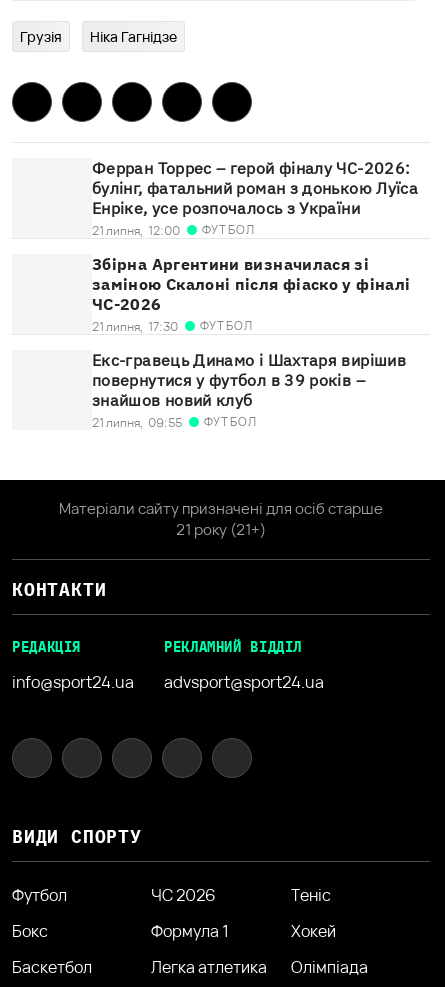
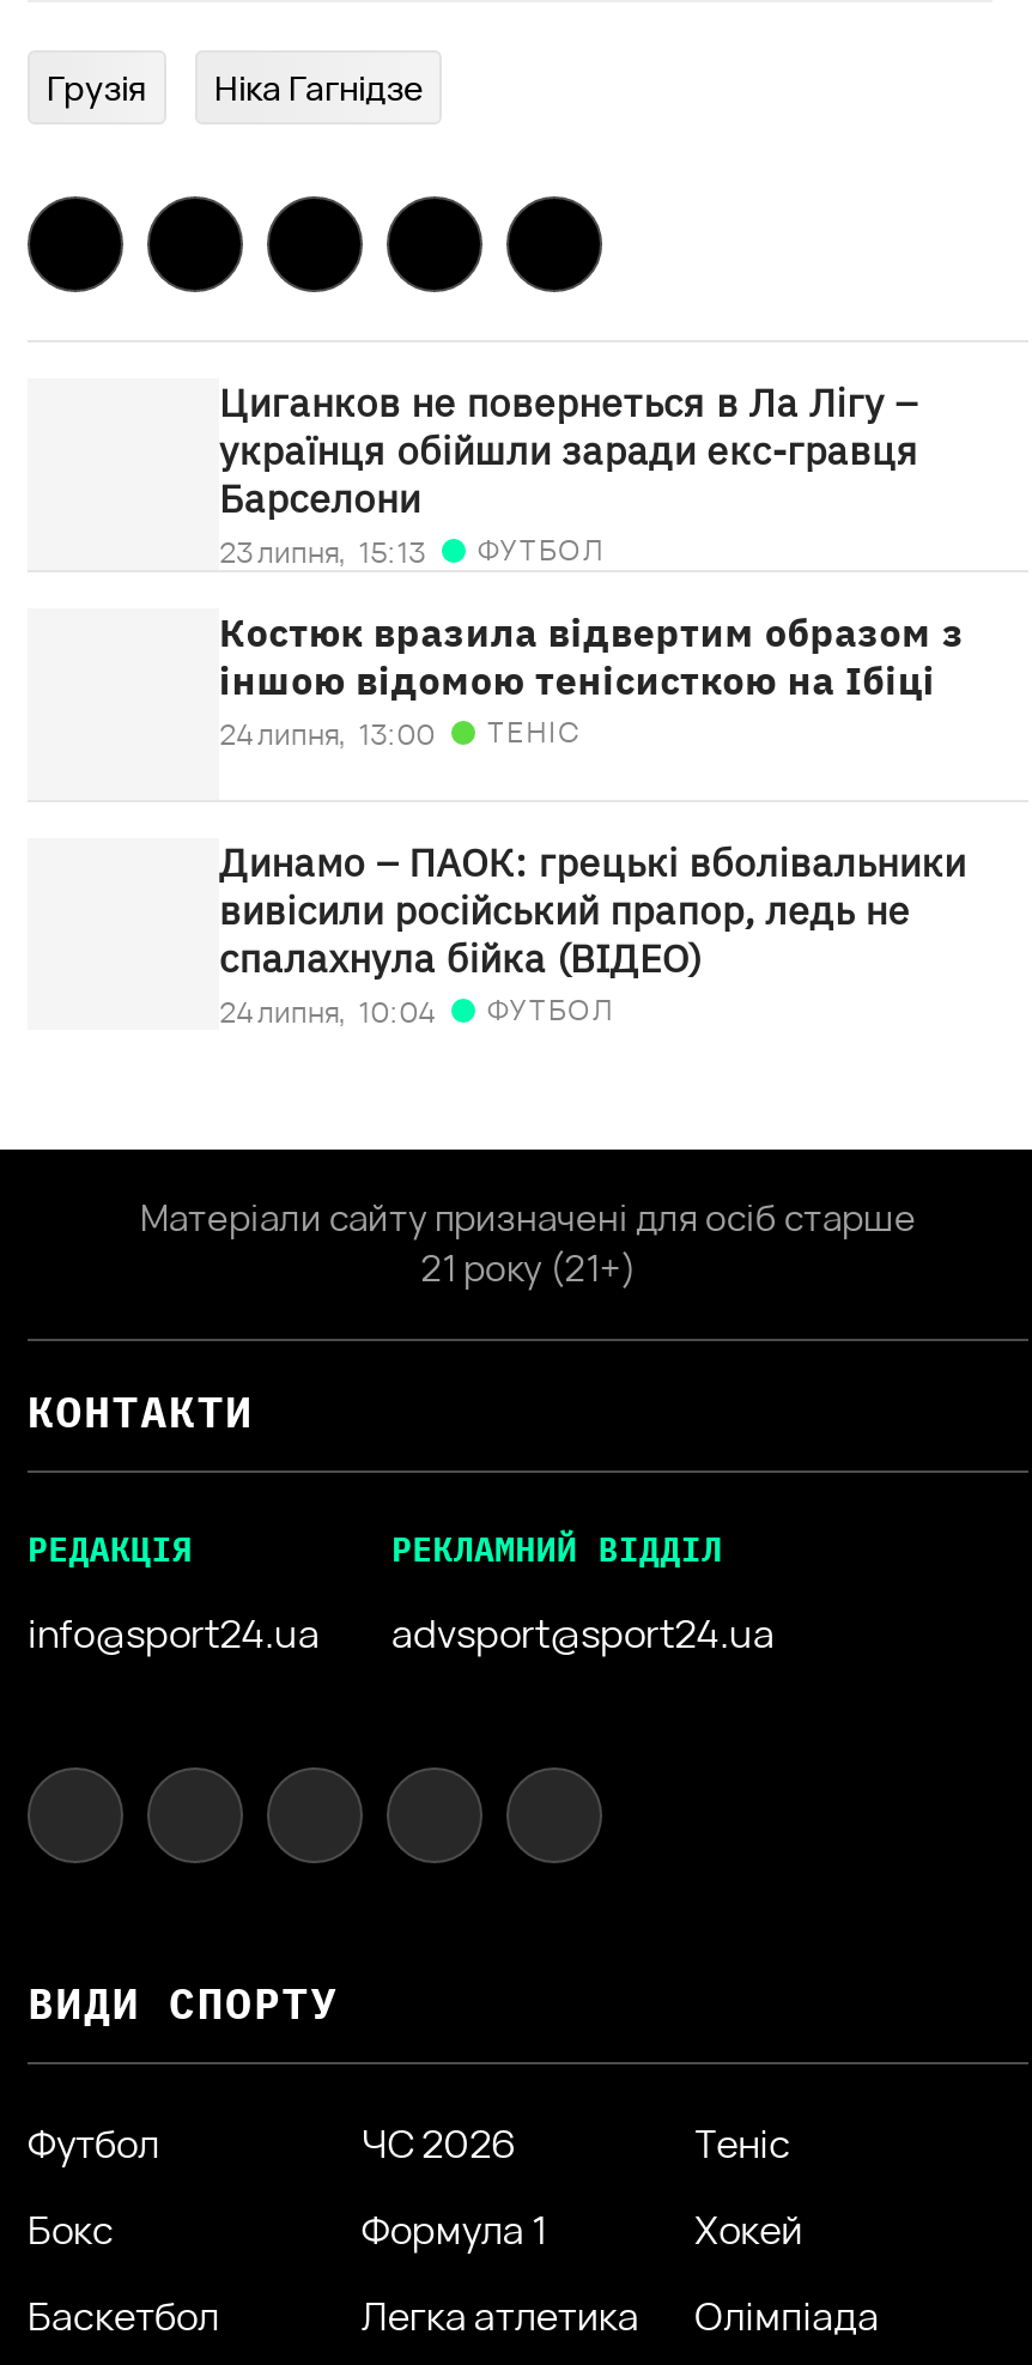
[92,158,418,239] Ферран Торрес – герой фіналу ЧС-2026: | булінг, фатальний роман з донькою Луїса | Енріке, усе розпочалось з України | 21 липня, 12:00 -> [219,378,919,572] Циганков не повернеться в Ла Лігу – | українця обійшли заради екс-гравця | Барселони | 23 липня, 15:13
[92,254,410,335] Збірна Аргентини визначилася зі | заміною Скалоні після фіаско у фіналі | ЧС-2026 | 21 липня, 17:30 | ФУТБОЛ -> [219,608,964,754] Костюк вразила відвертим образом з | іншою відомою тенісисткою на Ібіці | 24 липня, 13:00 | ТЕНІС
[92,350,406,431] Екс-гравець Динамо і Шахтаря вирішив | повернутися у футбол в 39 років – | знайшов новий клуб | 21 липня, 09:55 -> [219,838,966,1032] Динамо – ПАОК: грецькі вболівальники | вивісили російський прапор, ледь не | спалахнула бійка (ВІДЕО) | 24 липня, 10:04

